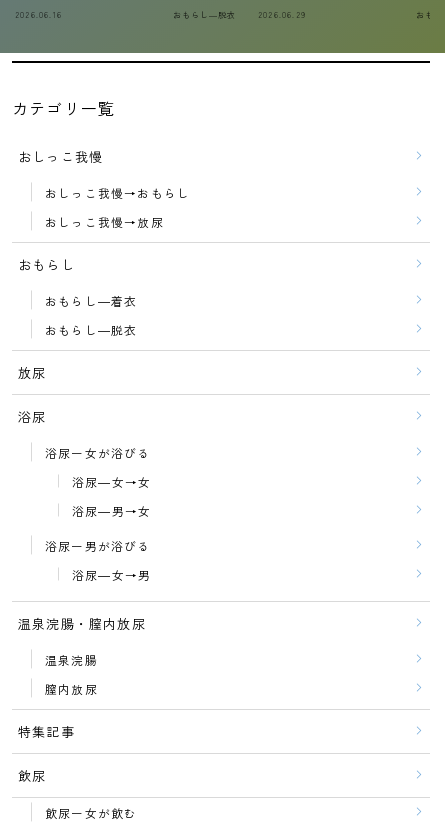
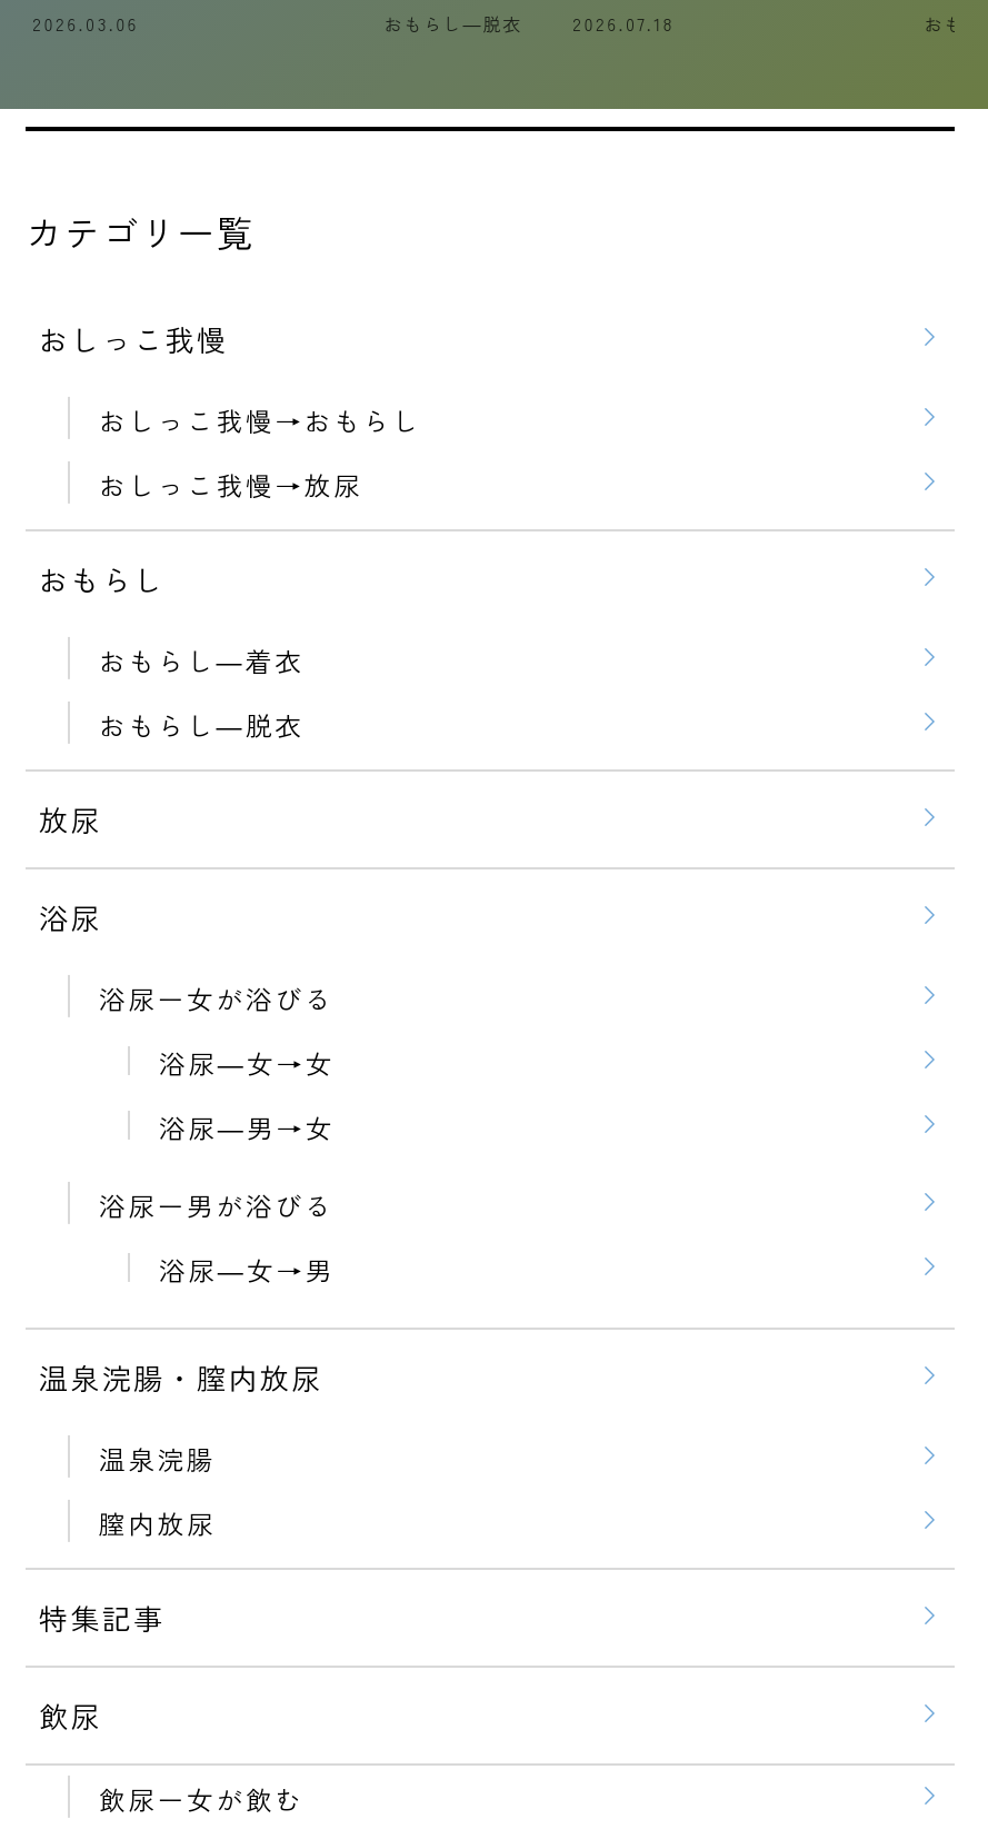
[15,9,62,20] 2026.06.16 -> [32,11,139,35] 2026.03.06
[258,9,306,20] 2026.06.29 -> [572,11,675,35] 2026.07.18

